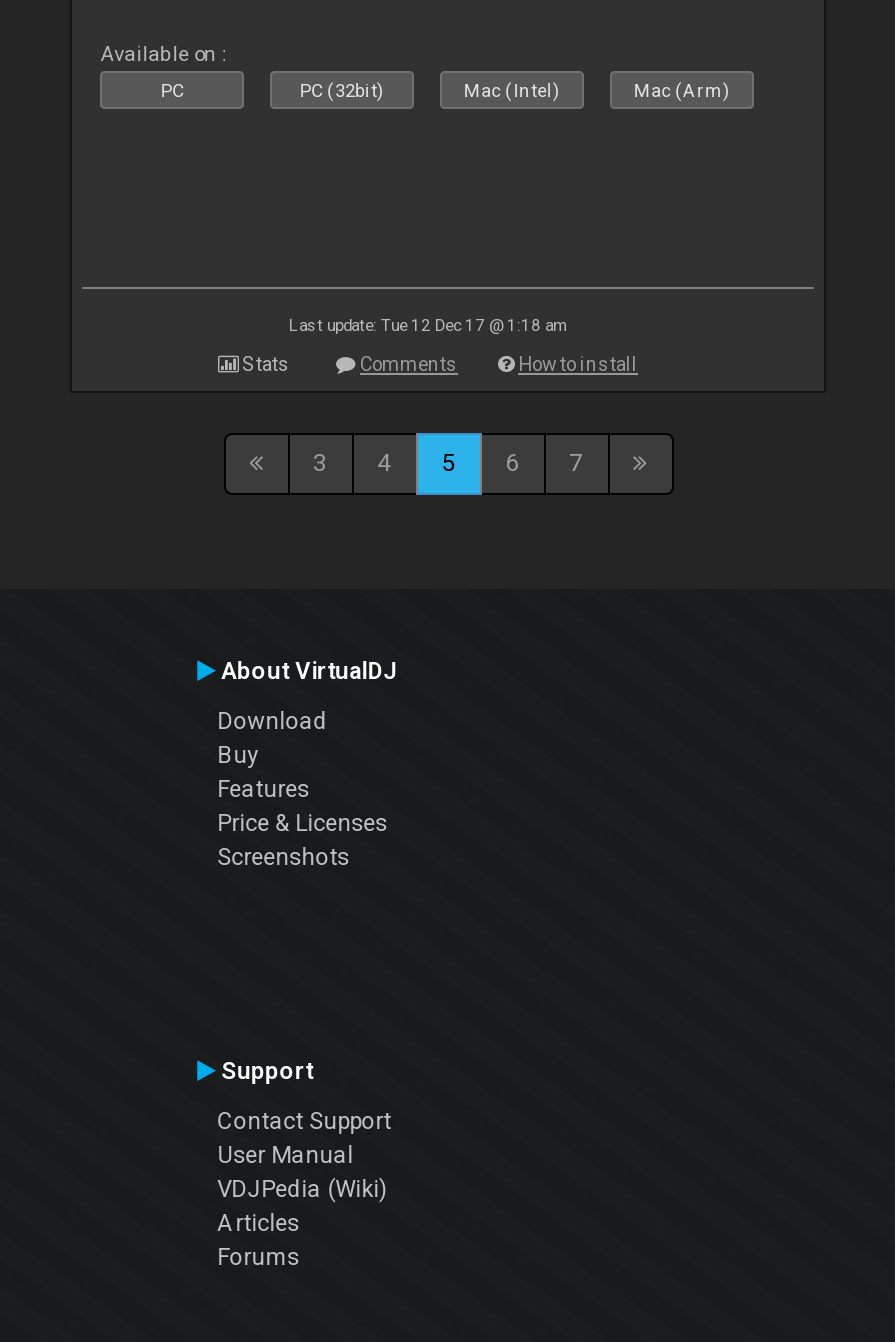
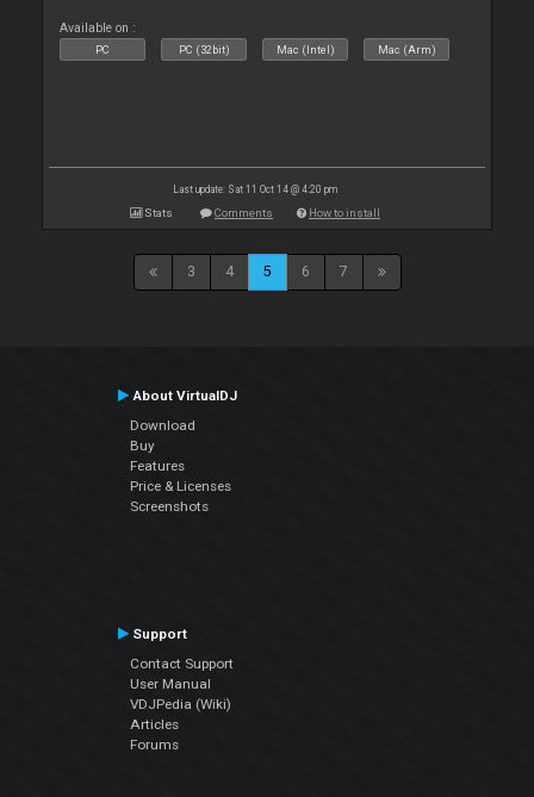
[289,315,567,335] Last update: Tue 12 Dec 17 @ 1:18 am -> [173,183,337,195] Last update: Sat 11 Oct 14 @ 4:20 pm

